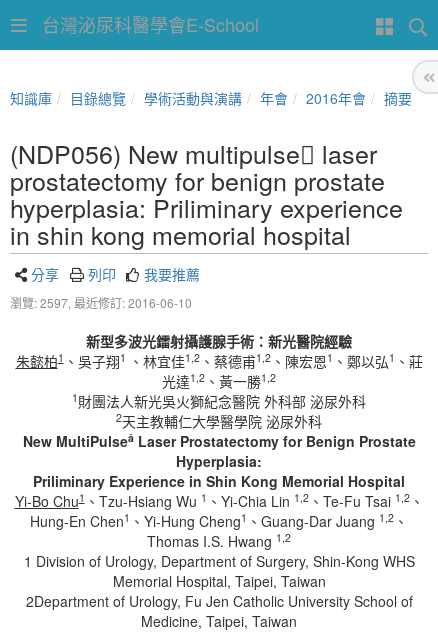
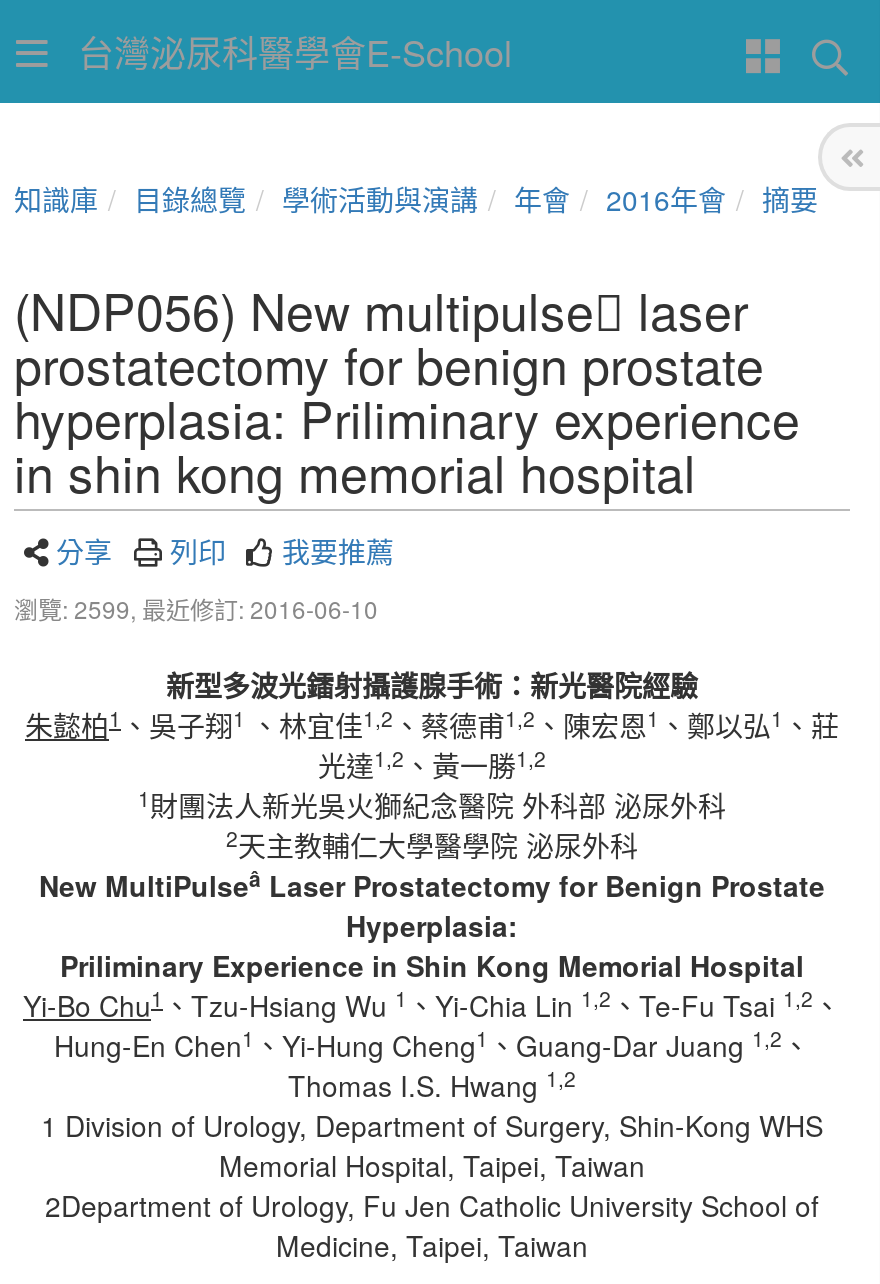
[10,294,192,311] 瀏覽: 2597,最近修訂: 2016-06-10 -> [14,591,378,625] 瀏覽: 2599,最近修訂: 2016-06-10

